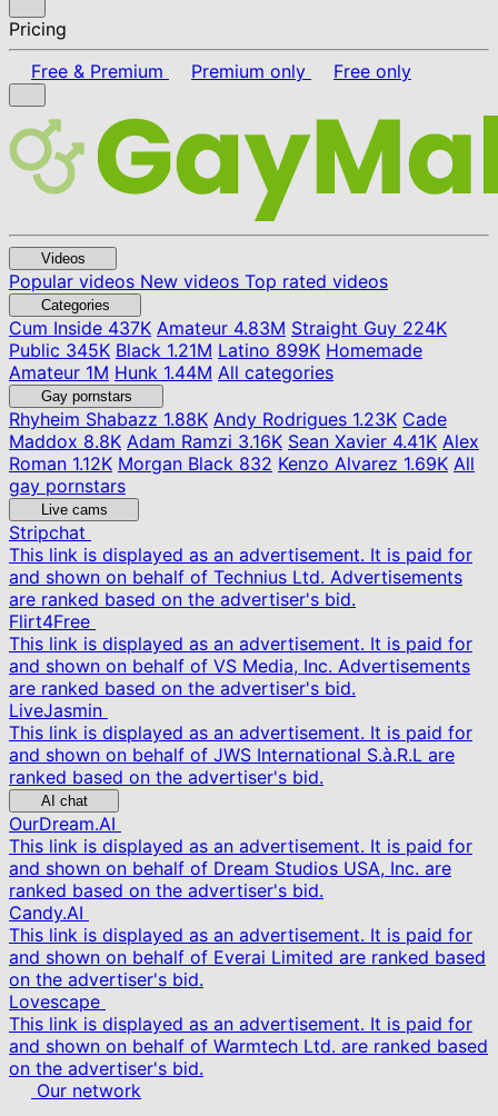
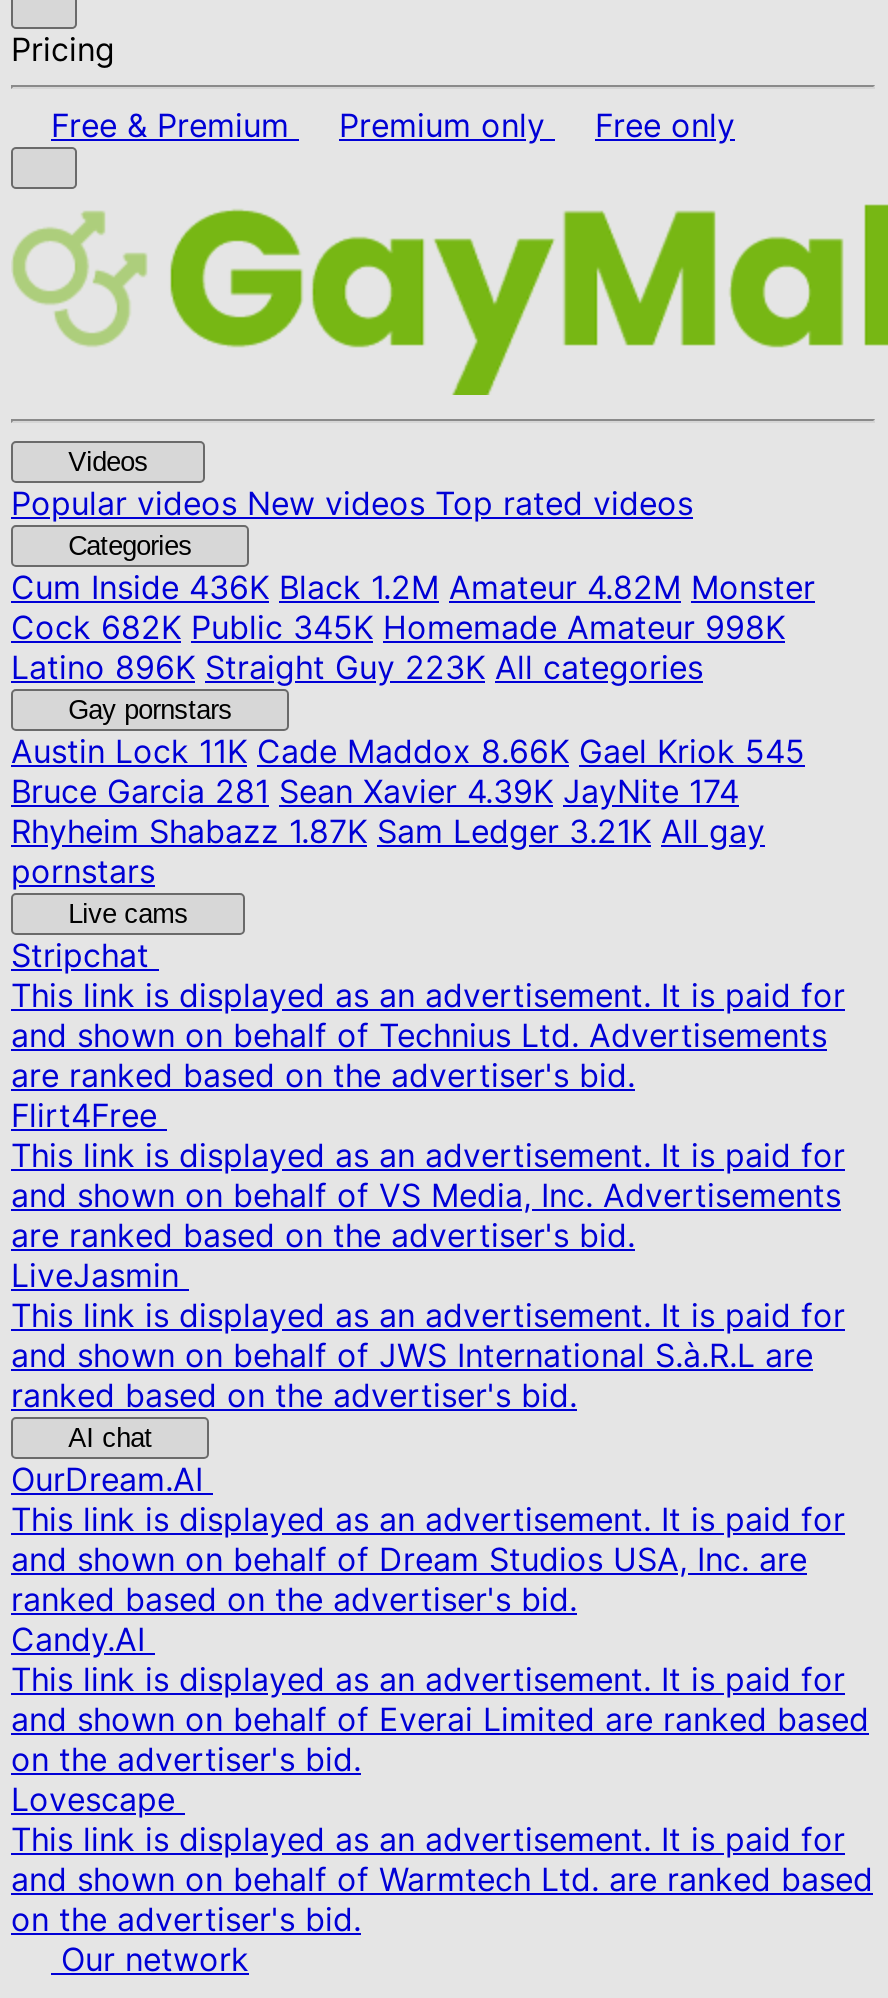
[9,317,447,383] Cum Inside437K Amateur 4.83M Straight Guy 224K | Public 345K Black 1.21M Latino 899K Homemade | Amateur 1M Hunk 1.44M All categories -> [11,567,815,687] Cum Inside436K Black 1.2M Amateur 4.82M Monster | Cock 682K Public 345K Homemade Amateur 998K | Latino 896K Straight Guy 223K All categories
[9,408,479,497] Rhyheim Shabazz1.88K Andy Rodrigues 1.23K Cade | Maddox 8.8K Adam Ramzi 3.16K Sean Xavier 4.41K Alex | Roman 1.12K Morgan Black 832 Kenzo Alvarez 1.69K All | gay pornstars -> [11,731,805,891] Austin Lock11K Cade Maddox 8.66K Gael Kriok 545 | Bruce Garcia 281 Sean Xavier 4.39K JayNite 174 | Rhyheim Shabazz 1.87K Sam Ledger 3.21K All gay | pornstars

